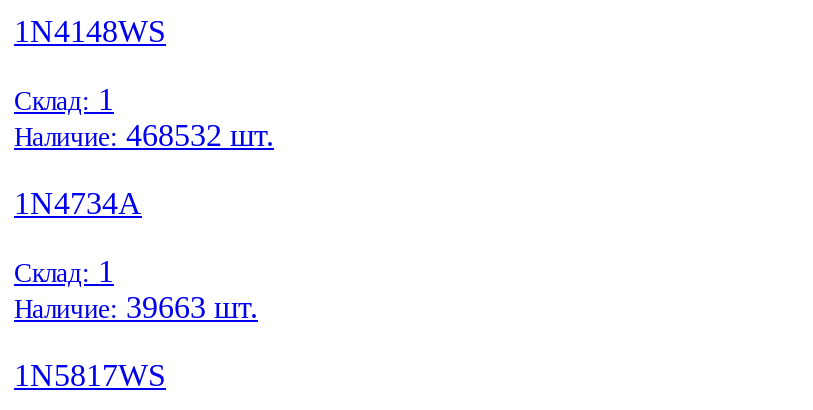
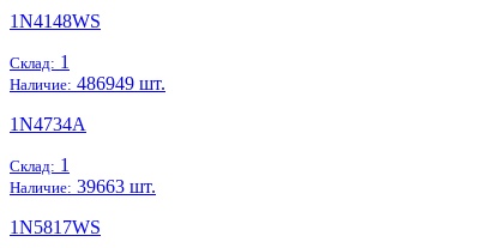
[14,118,274,152] Наличие: 468532 шт. -> [10,73,165,94] Наличие: 486949 шт.

